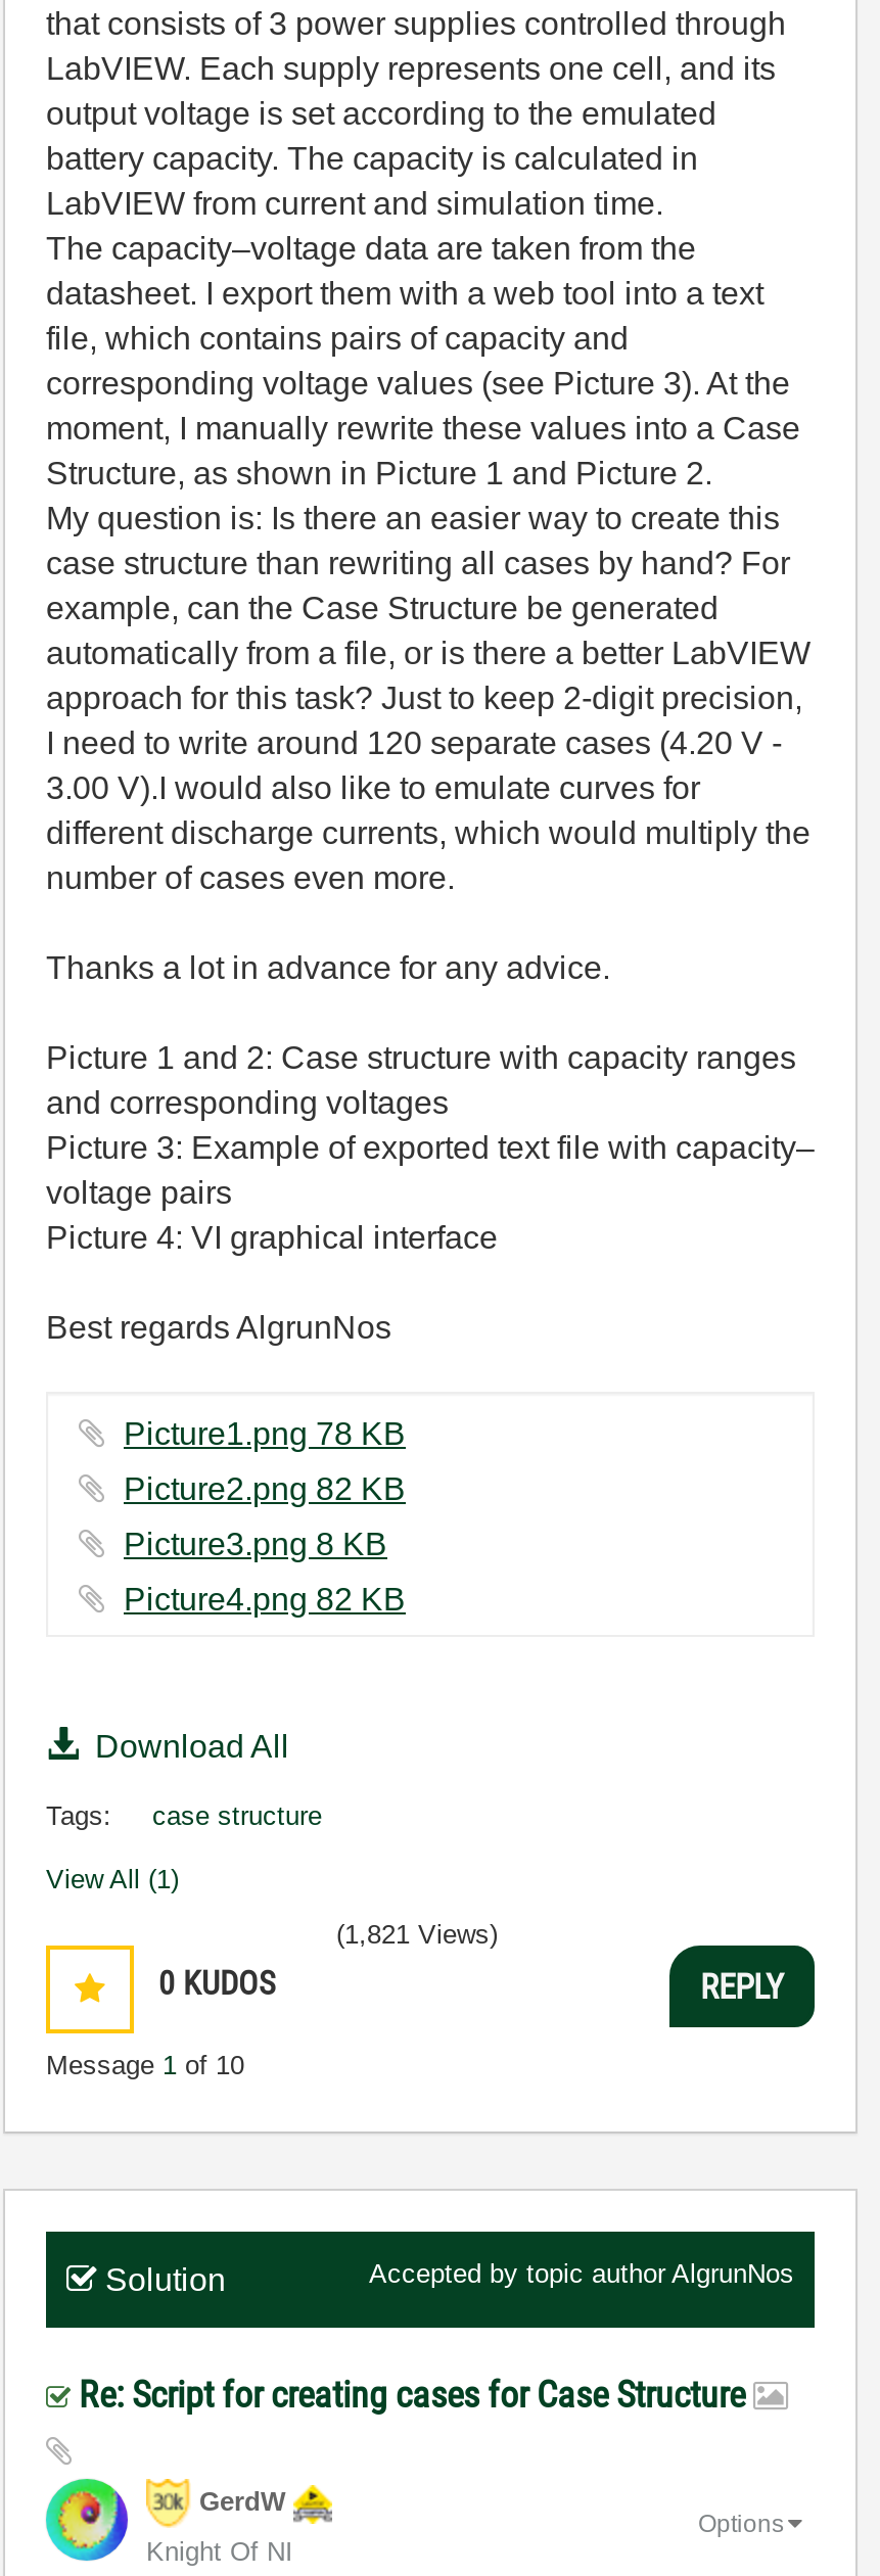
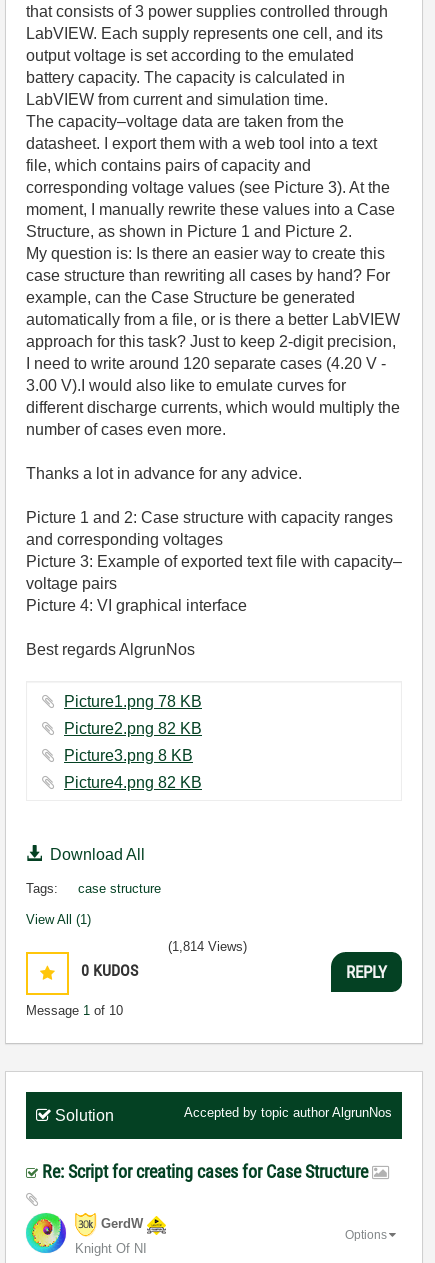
[336,1919,498,1950] (1,821 Views) -> [168,939,247,954] (1,814 Views)

